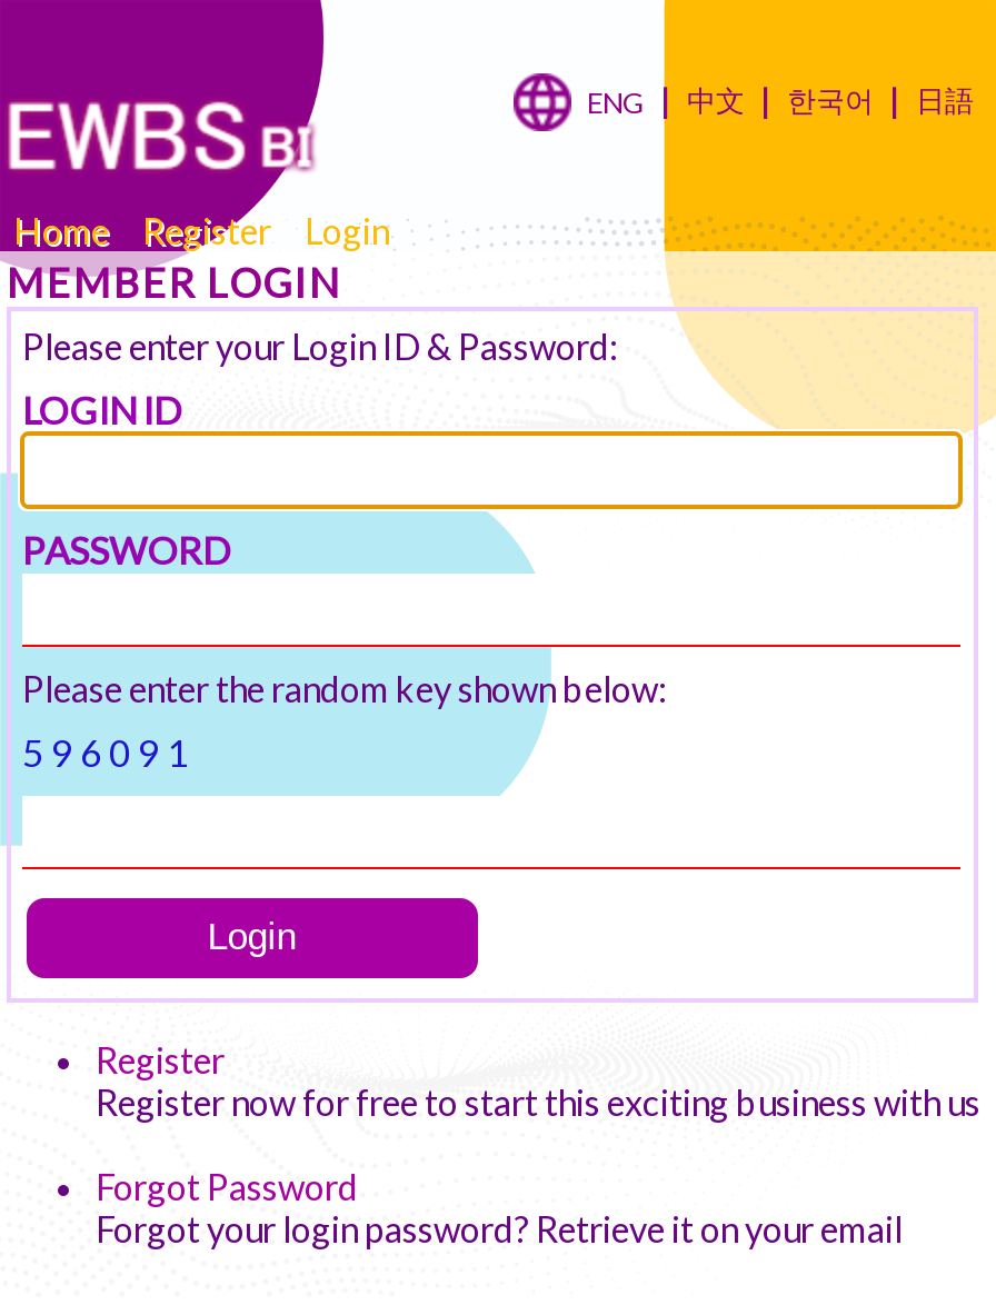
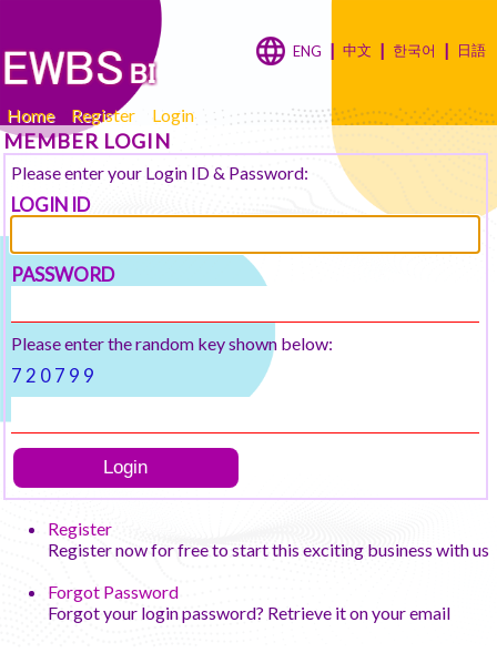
[22,729,189,776] 5 9 6 0 9 1 -> [11,364,94,387] 7 2 0 7 9 9

